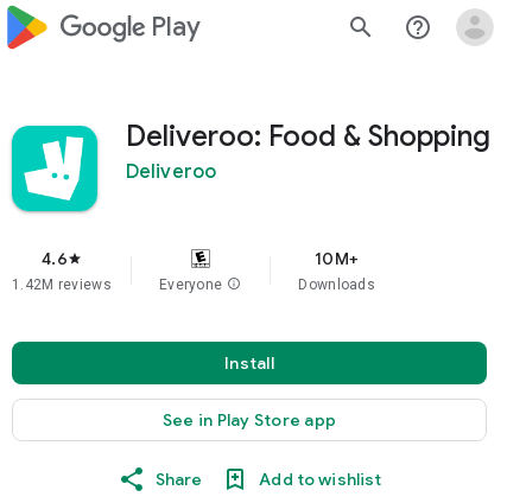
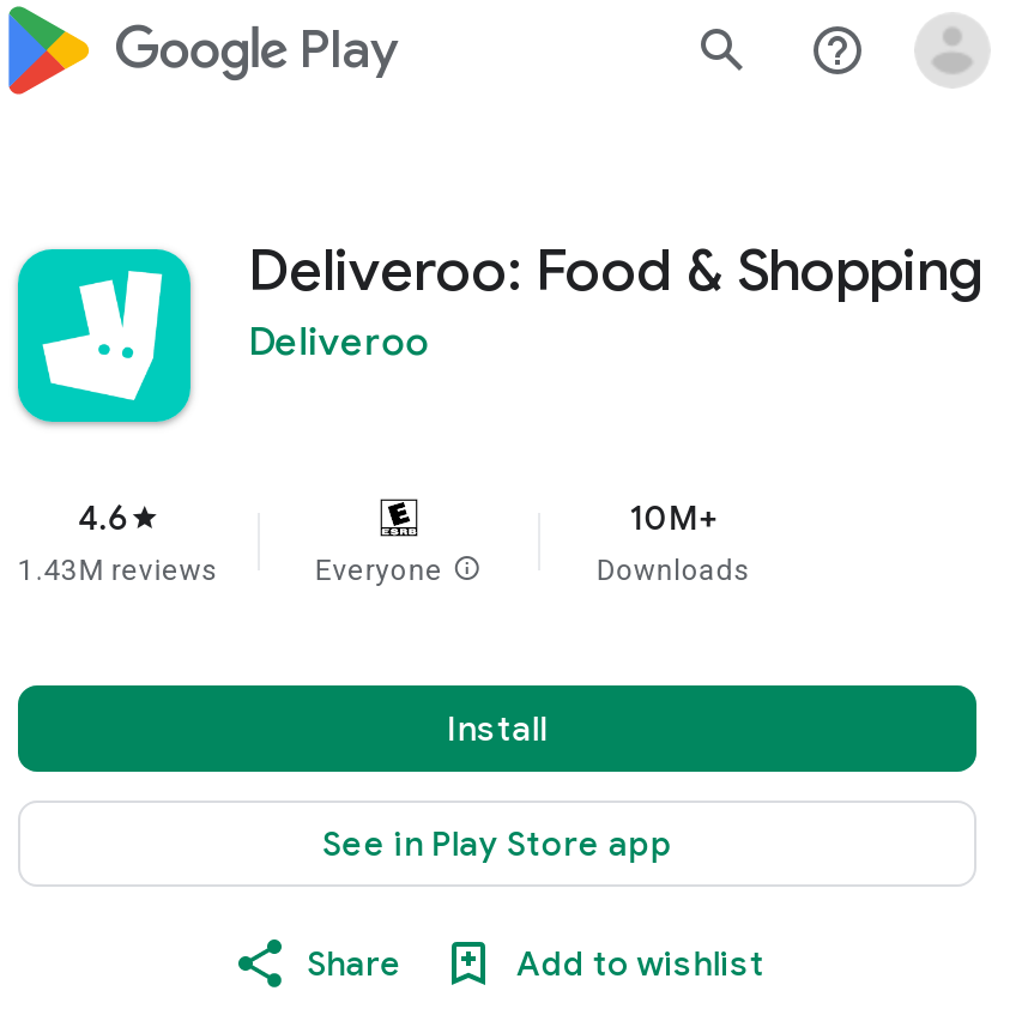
[12,276,111,293] 1.42M reviews -> [18,554,219,587] 1.43M reviews

